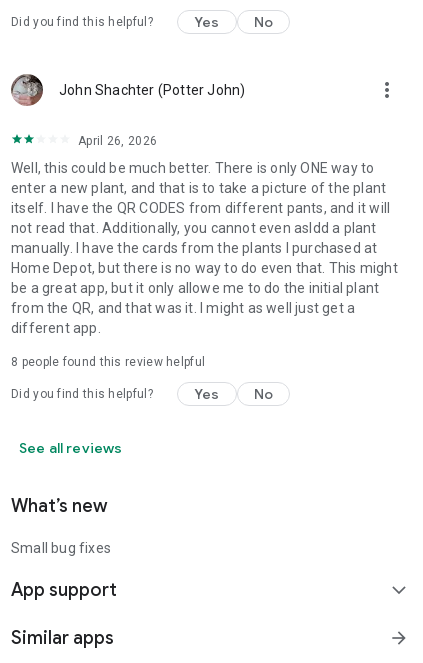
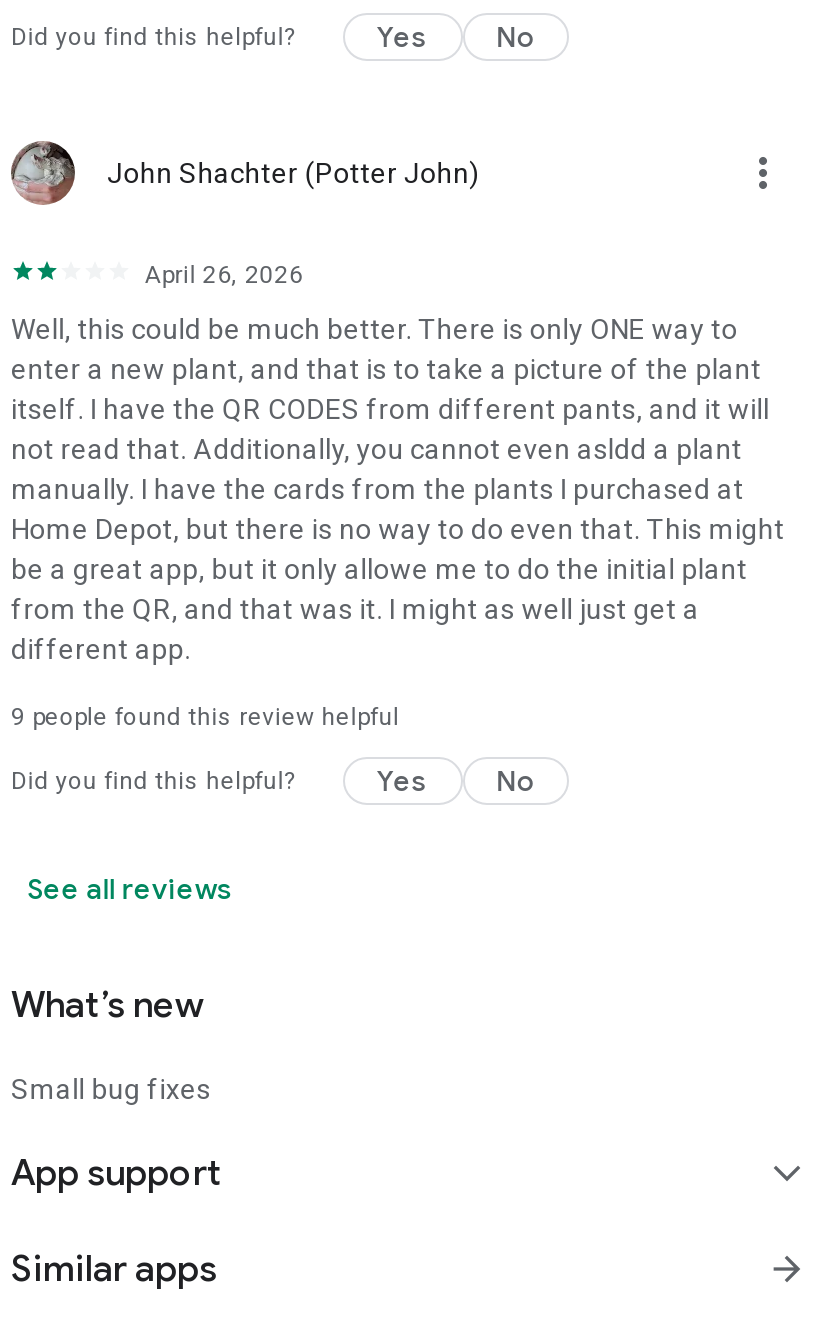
[11,355,205,369] 8 people found this review helpful -> [11,703,399,731] 9 people found this review helpful

